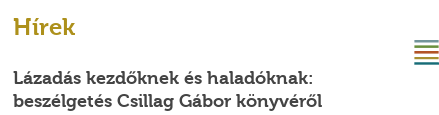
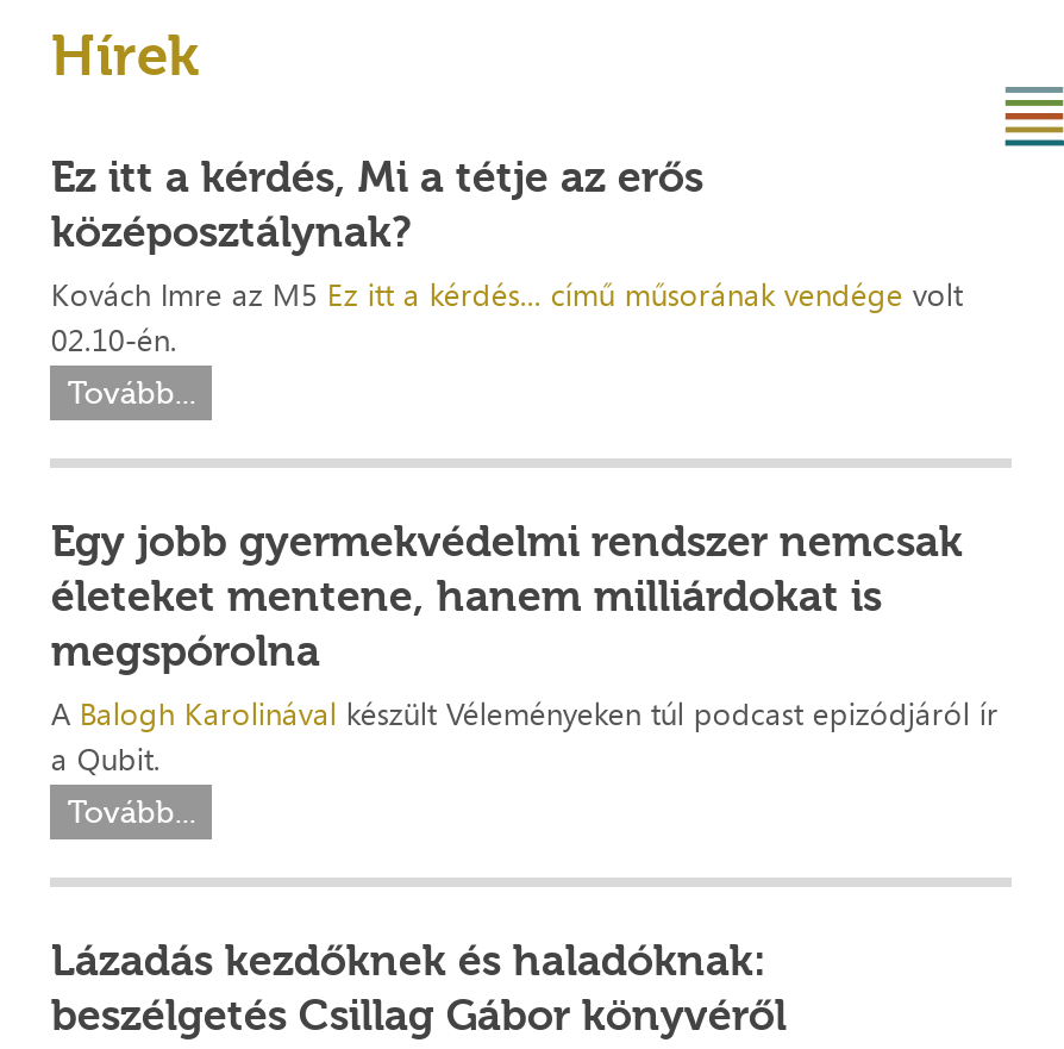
none -> [51,151,998,830] Ez itt a kérdés, Mi a tétje az erős | középosztálynak? | Kovách Imre az M5 Ez itt a kérdés... című műsorának vendége volt | 02.10-én. | Tovább... | Egy jobb gyermekvédelmi rendszer nemcsak | életeket mentene, hanem milliárdokat is | megspórolna | A Balogh Karolinával készült Véleményeken túl podcast epizódjáról ír | a Qubit. | Tovább...

